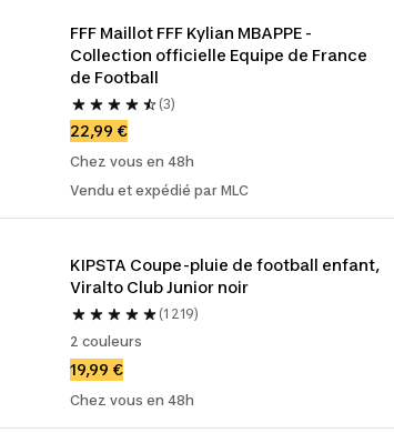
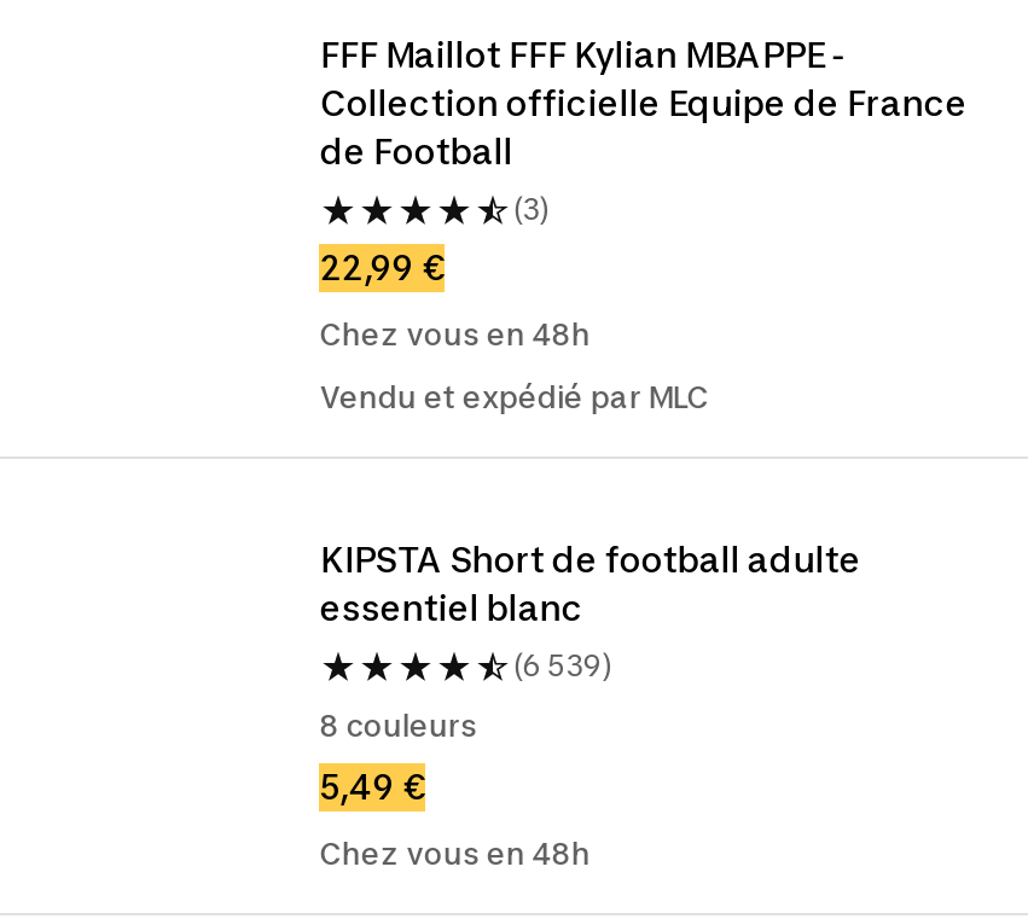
[70,255,380,296] KIPSTA Coupe-pluie de football enfant, | Viralto Club Junior noir -> [320,539,861,628] KIPSTA Short de football adulte | essentiel blanc
[159,305,199,322] (1 219) -> [513,647,612,684] (6 539)
[70,333,142,350] 2 couleurs -> [320,708,477,744] 8 couleurs
[70,360,124,379] 19,99 € -> [320,766,426,807] 5,49 €

